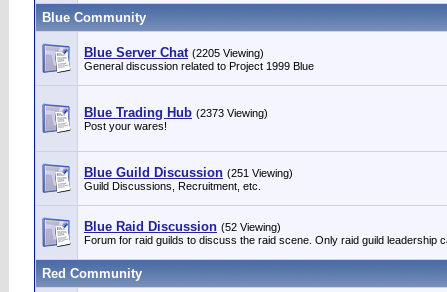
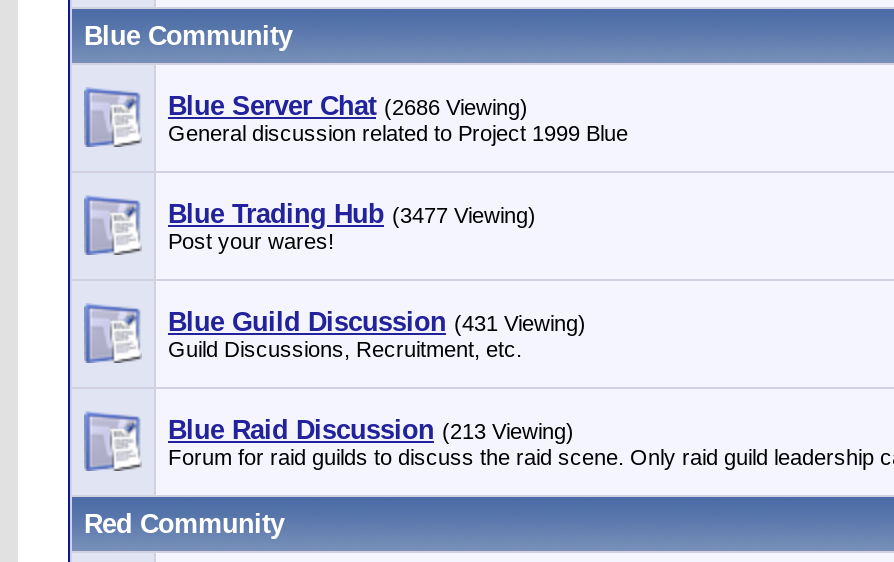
[84,45,264,60] Blue Server Chat (2205 Viewing) -> [168,91,528,121] Blue Server Chat (2686 Viewing)
[84,105,268,120] Blue Trading Hub (2373 Viewing) -> [168,199,536,229] Blue Trading Hub (3477 Viewing)
[84,165,293,180] Blue Guild Discussion (251 Viewing) -> [168,307,586,337] Blue Guild Discussion (431 Viewing)
[84,219,281,234] Blue Raid Discussion (52 Viewing) -> [168,415,574,445] Blue Raid Discussion (213 Viewing)

